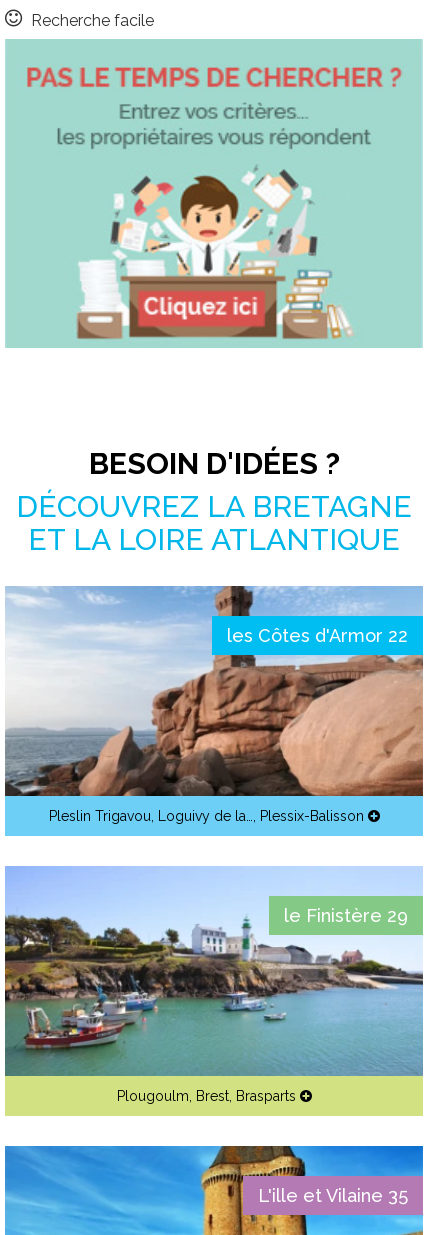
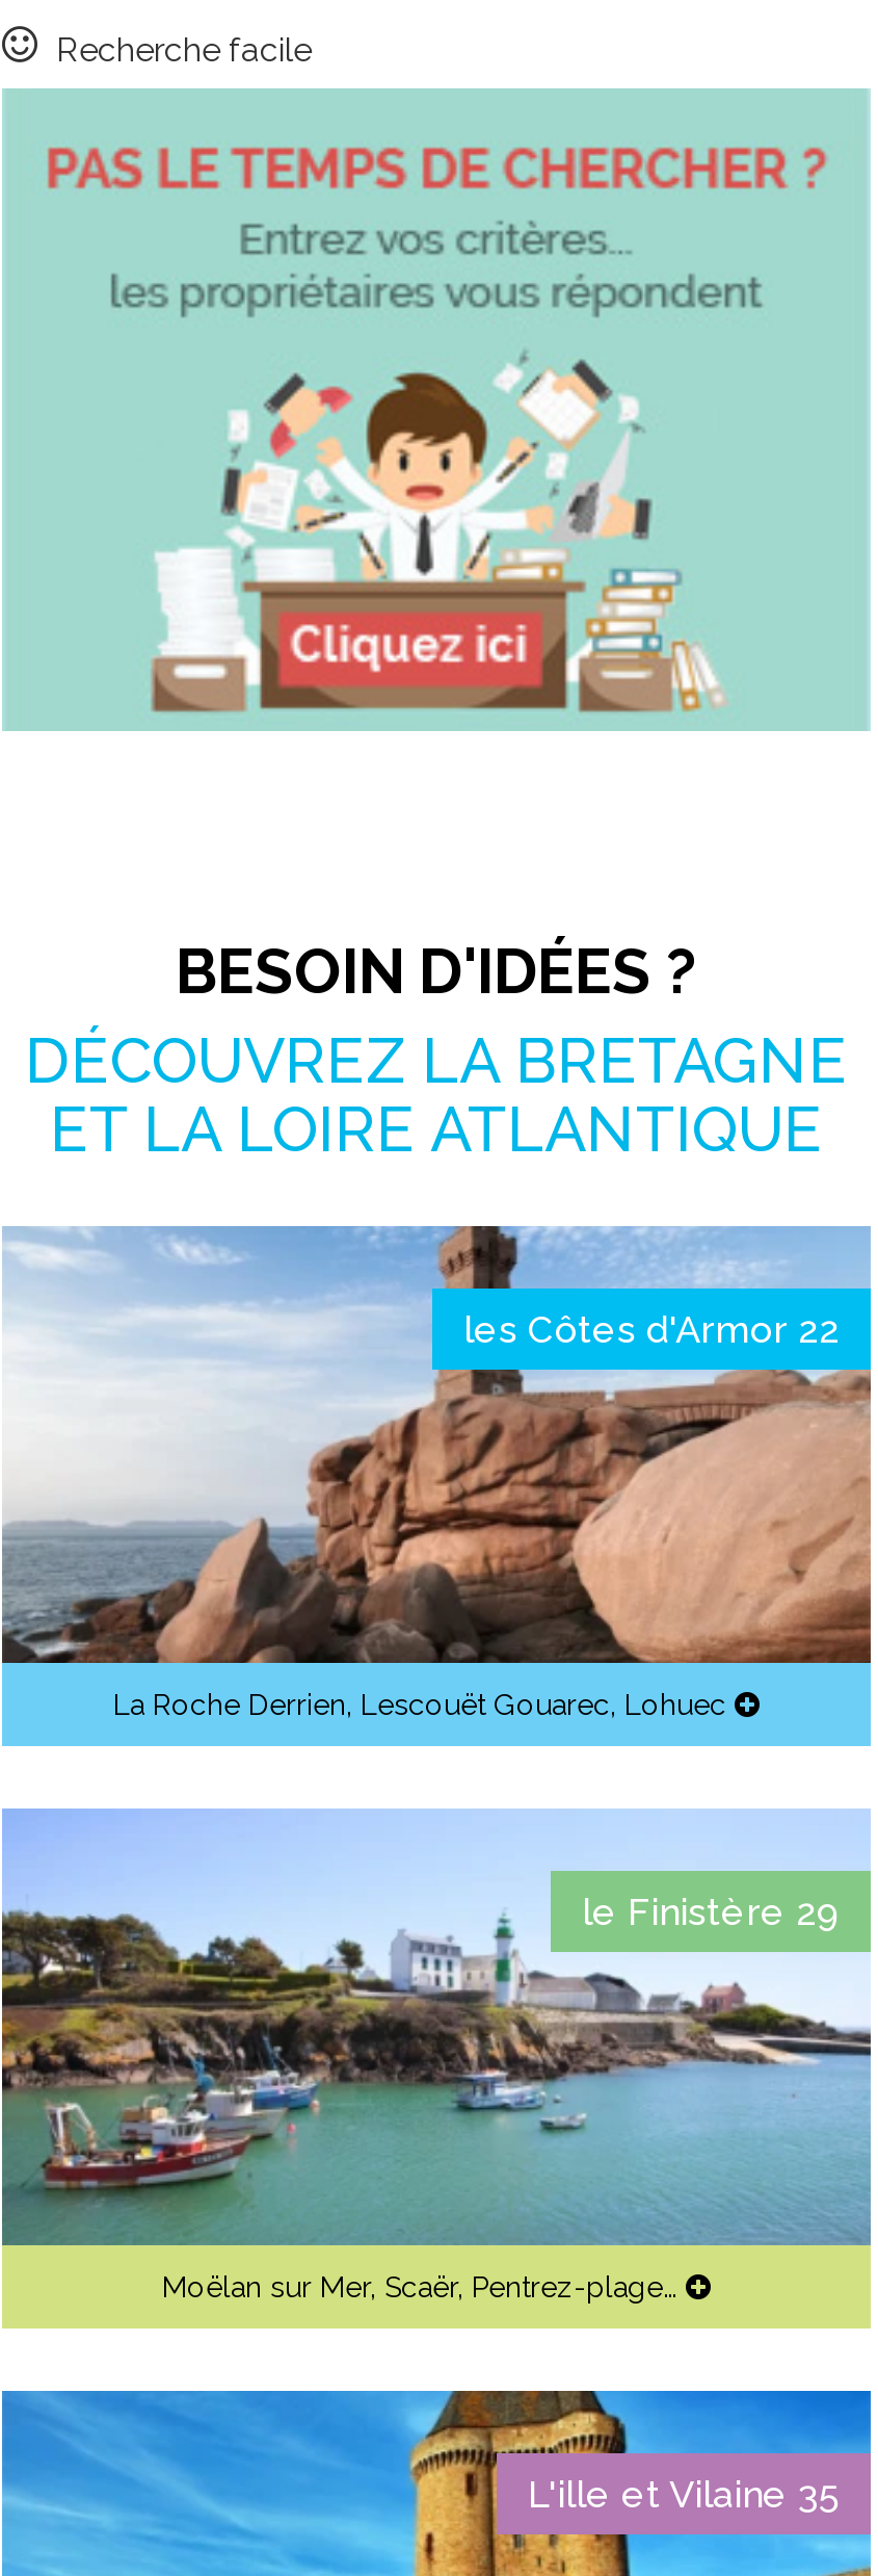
[48,808,363,824] Pleslin Trigavou, Loguivy de la…, Plessix-Balisson -> [113,1688,726,1722] La Roche Derrien, Lescouët Gouarec, Lohuec
[116,1088,295,1104] Plougoulm, Brest, Brasparts -> [162,2271,677,2304] Moëlan sur Mer, Scaër, Pentrez-plage…

